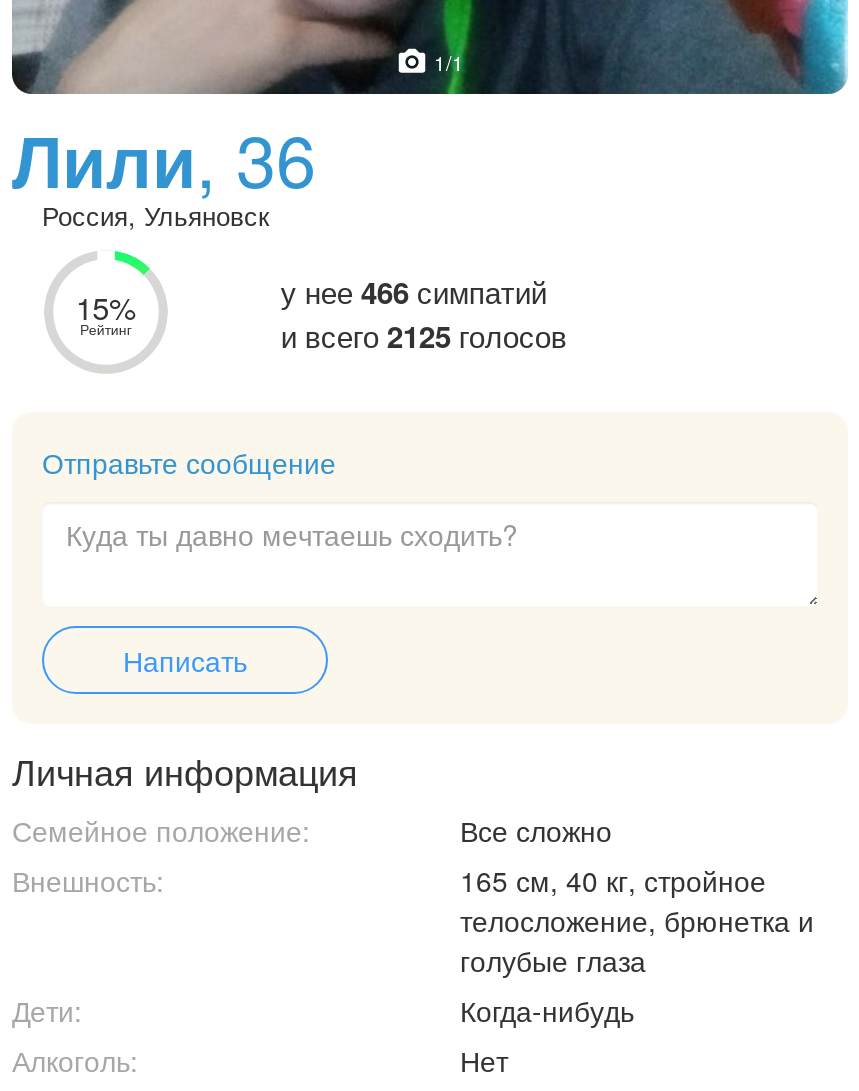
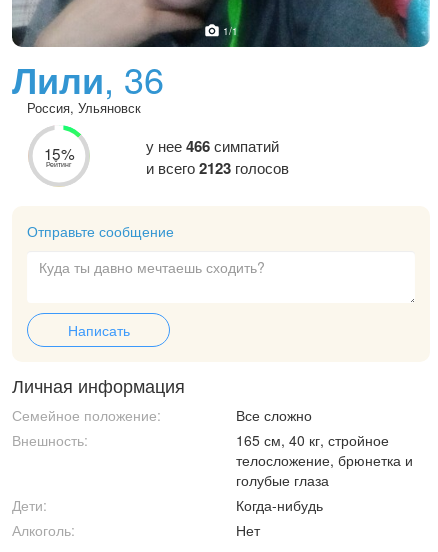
[281,313,567,357] и всего 2125 голосов -> [146,156,289,178] и всего 2123 голосов

